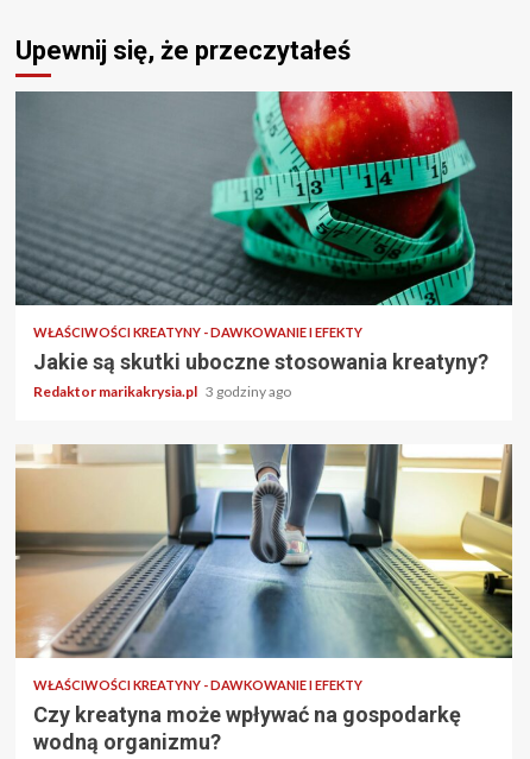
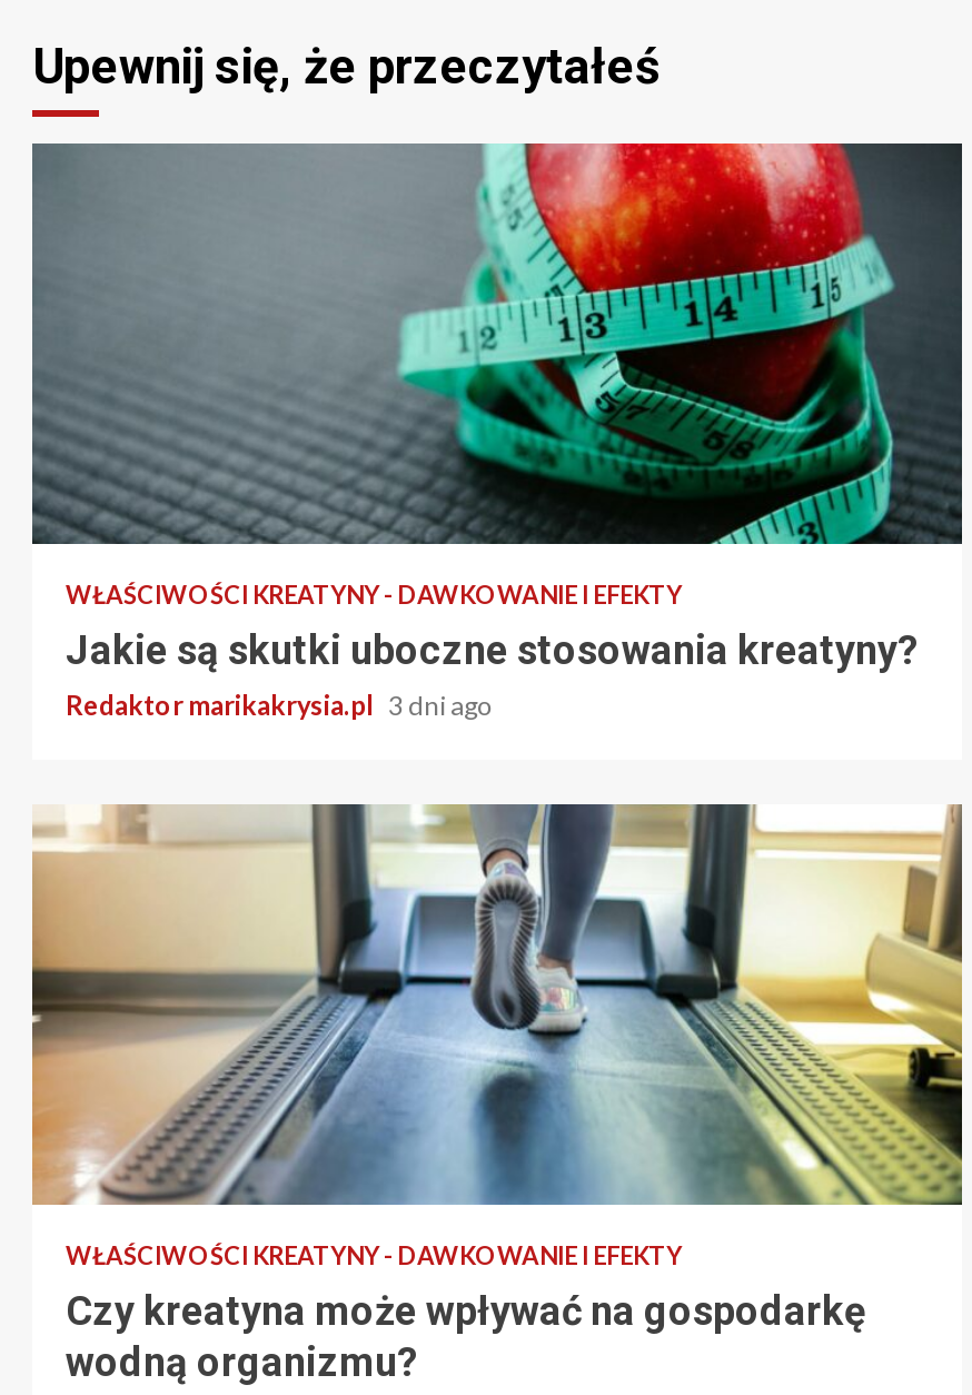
[33,382,291,400] Redaktor marikakrysia.pl 3 godziny ago -> [66,689,493,722] Redaktor marikakrysia.pl 3 dni ago

